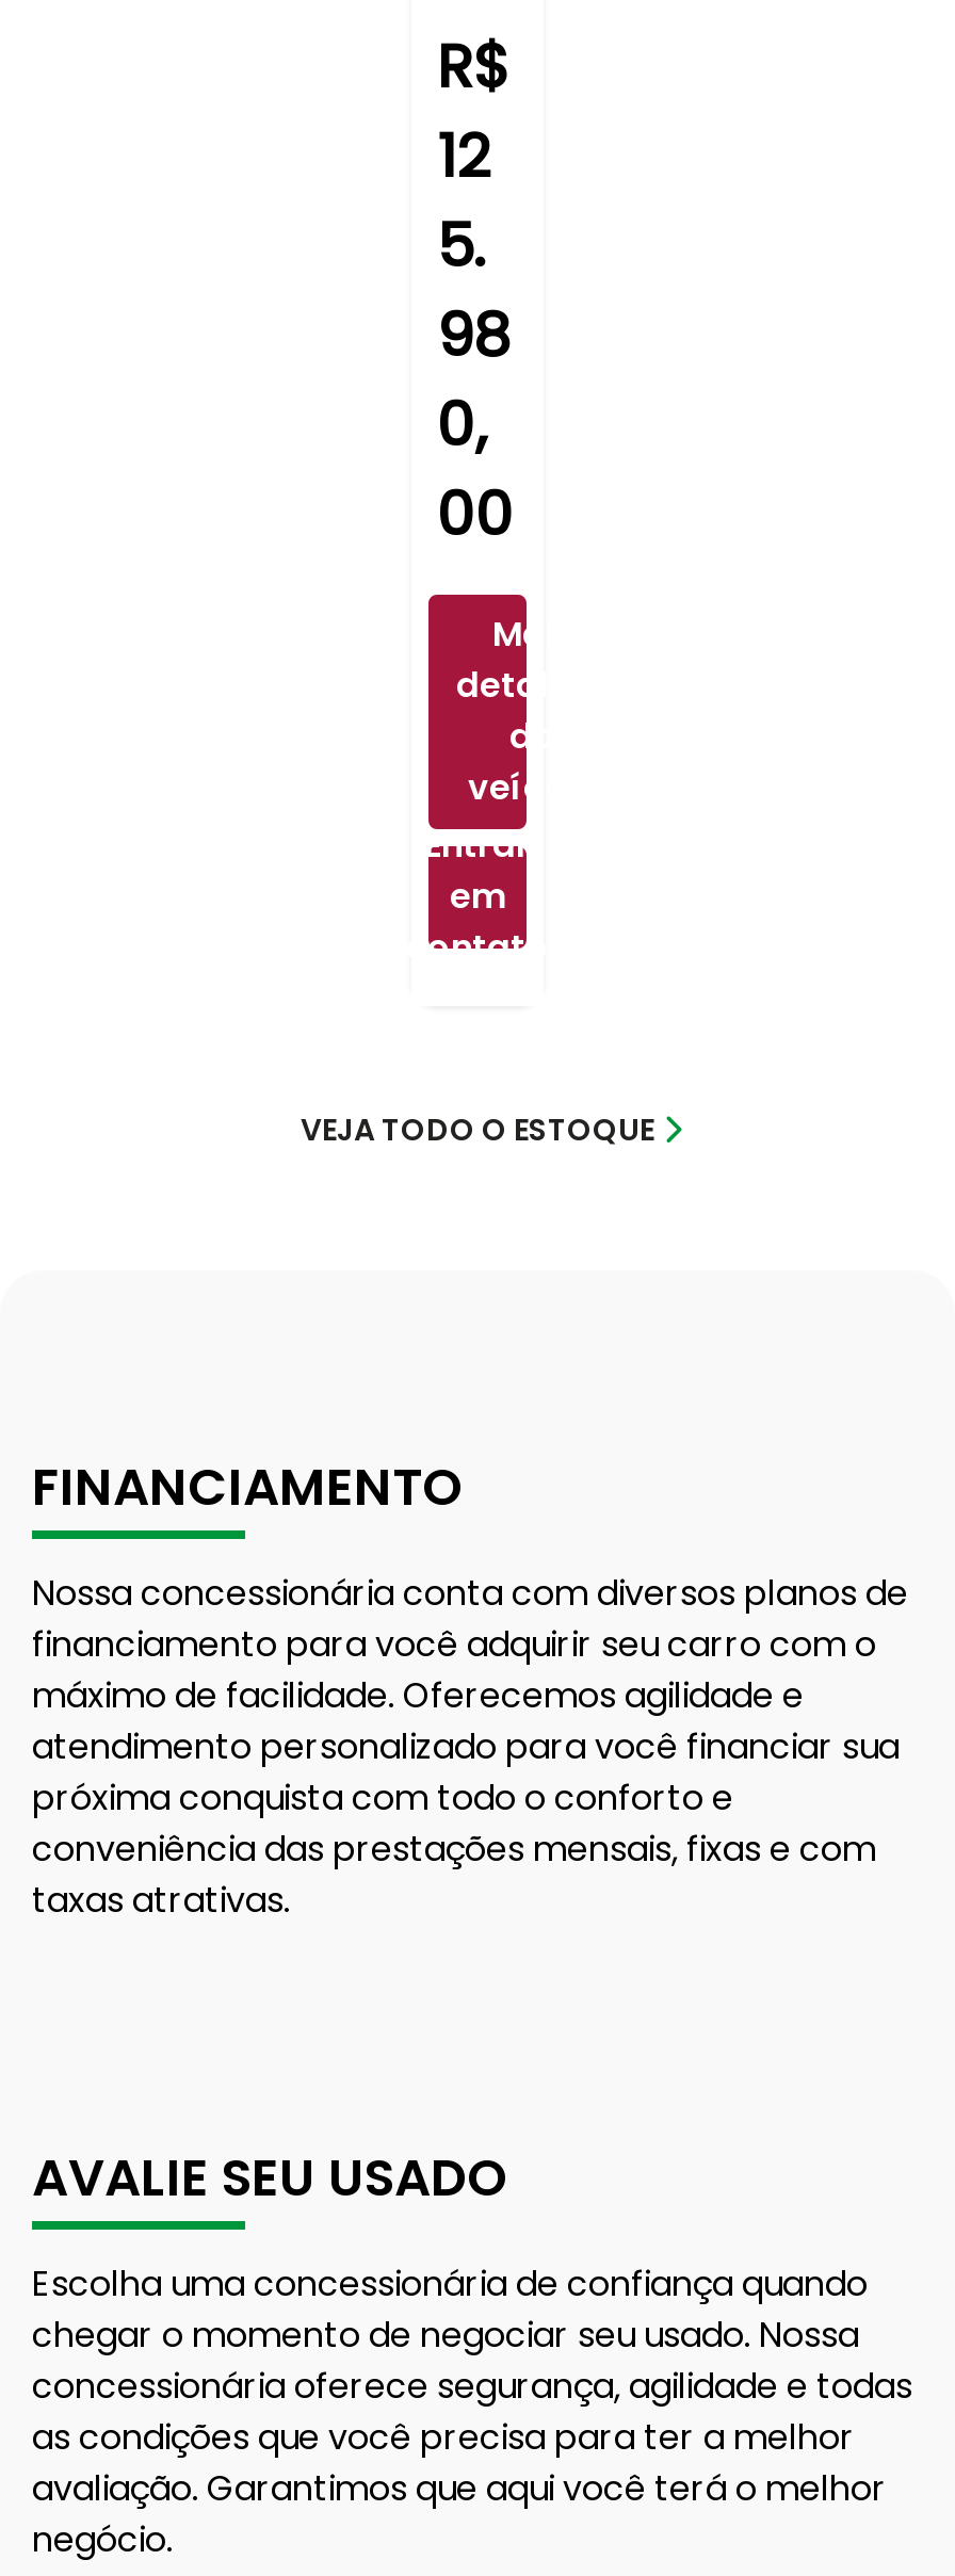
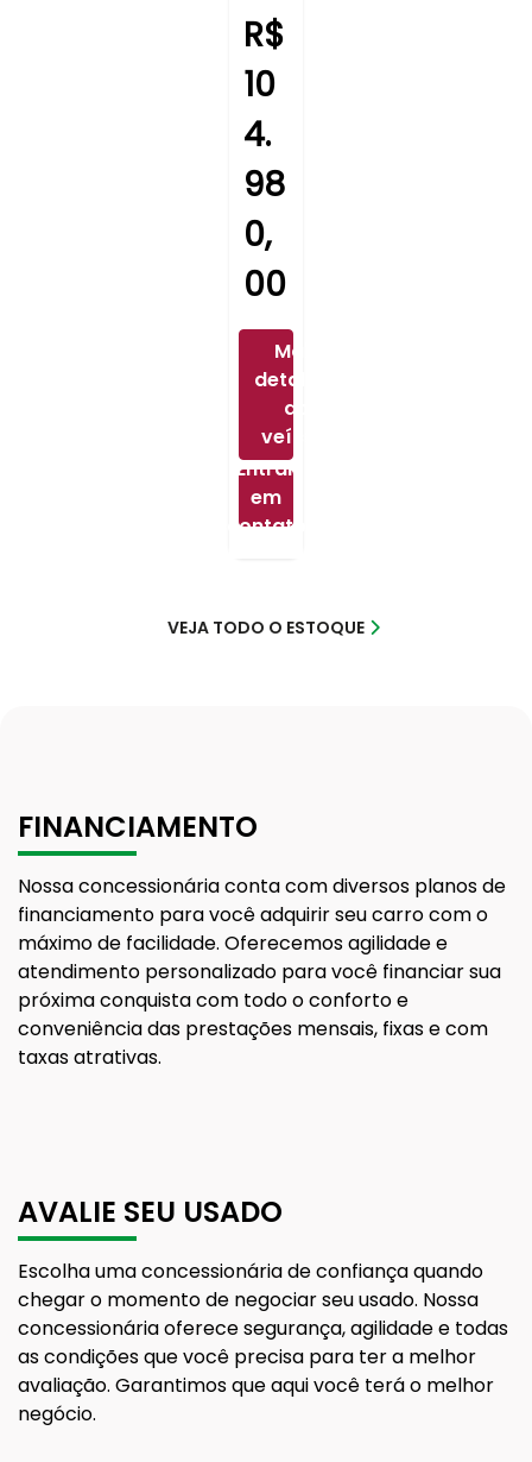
[437,115,490,198] 12 -> [243,62,275,108] 10
[437,205,484,288] 5. -> [243,112,271,158] 4.

